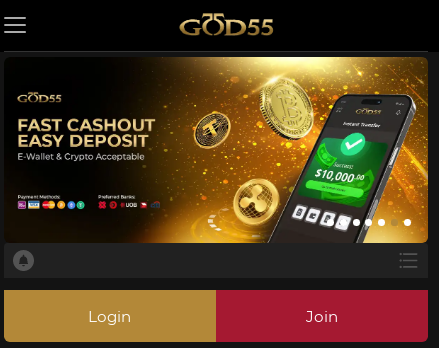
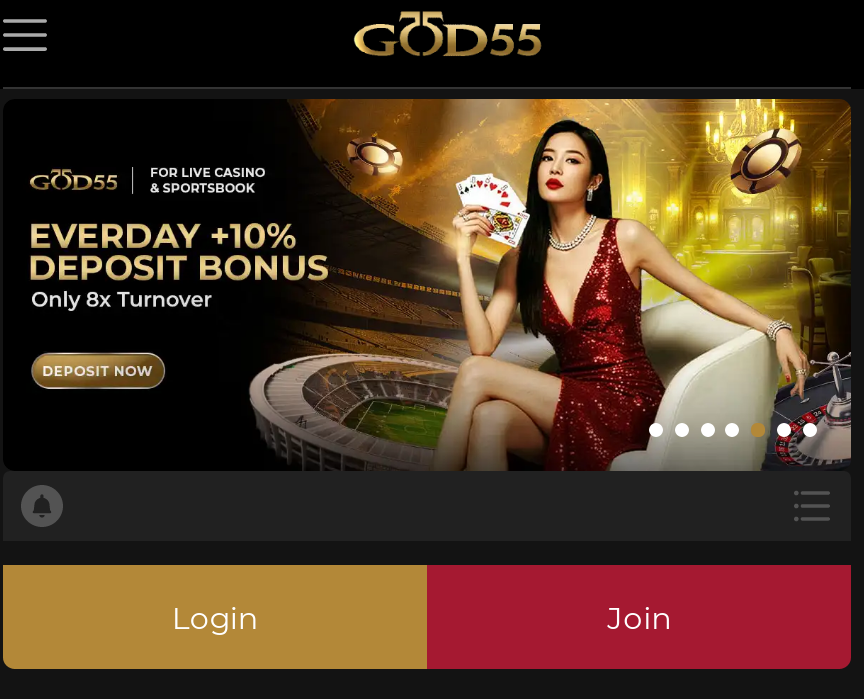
[16,56,429,244] [image] -> [29,97,853,471] [image]

